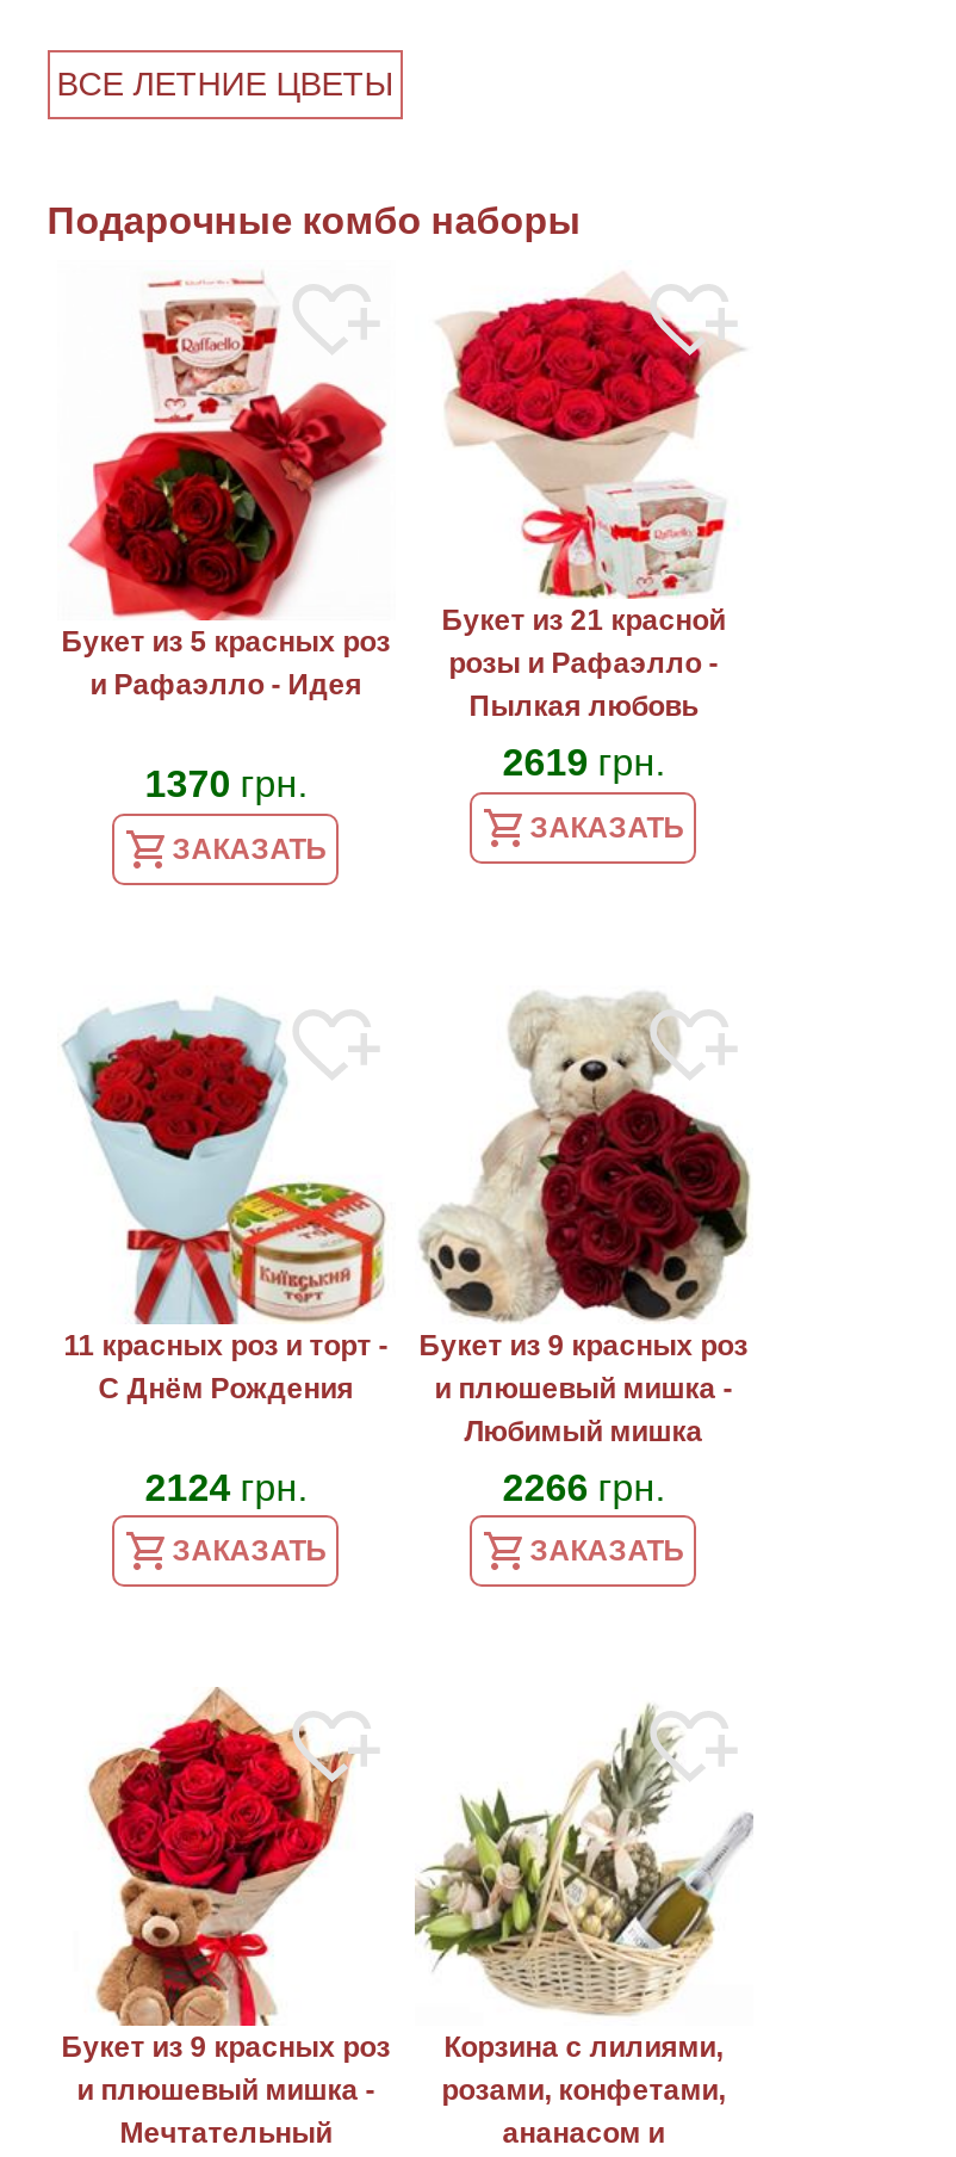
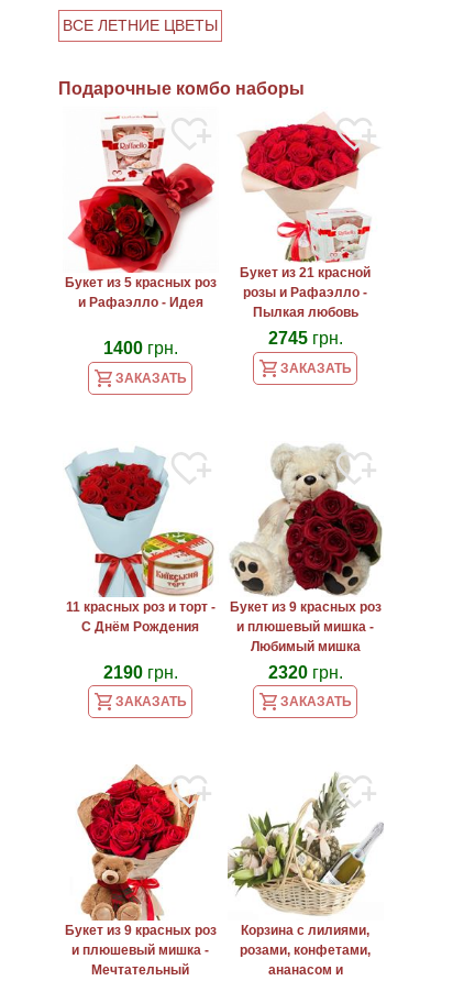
[503,741,665,782] 2619 грн. -> [268,329,343,347] 2745 грн.
[145,763,307,803] 1370 грн. -> [103,338,178,357] 1400 грн.
[145,1466,307,1507] 2124 грн. -> [103,663,178,681] 2190 грн.
[503,1466,665,1507] 2266 грн. -> [268,663,343,681] 2320 грн.

